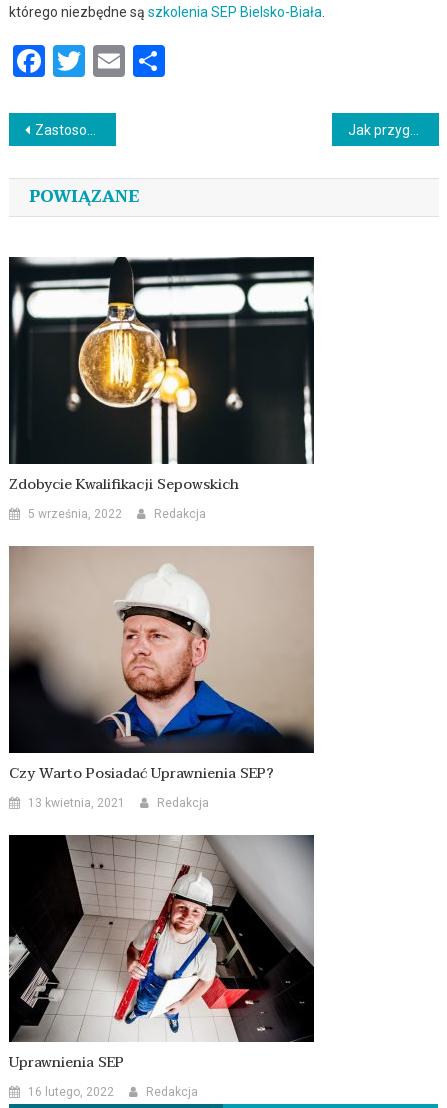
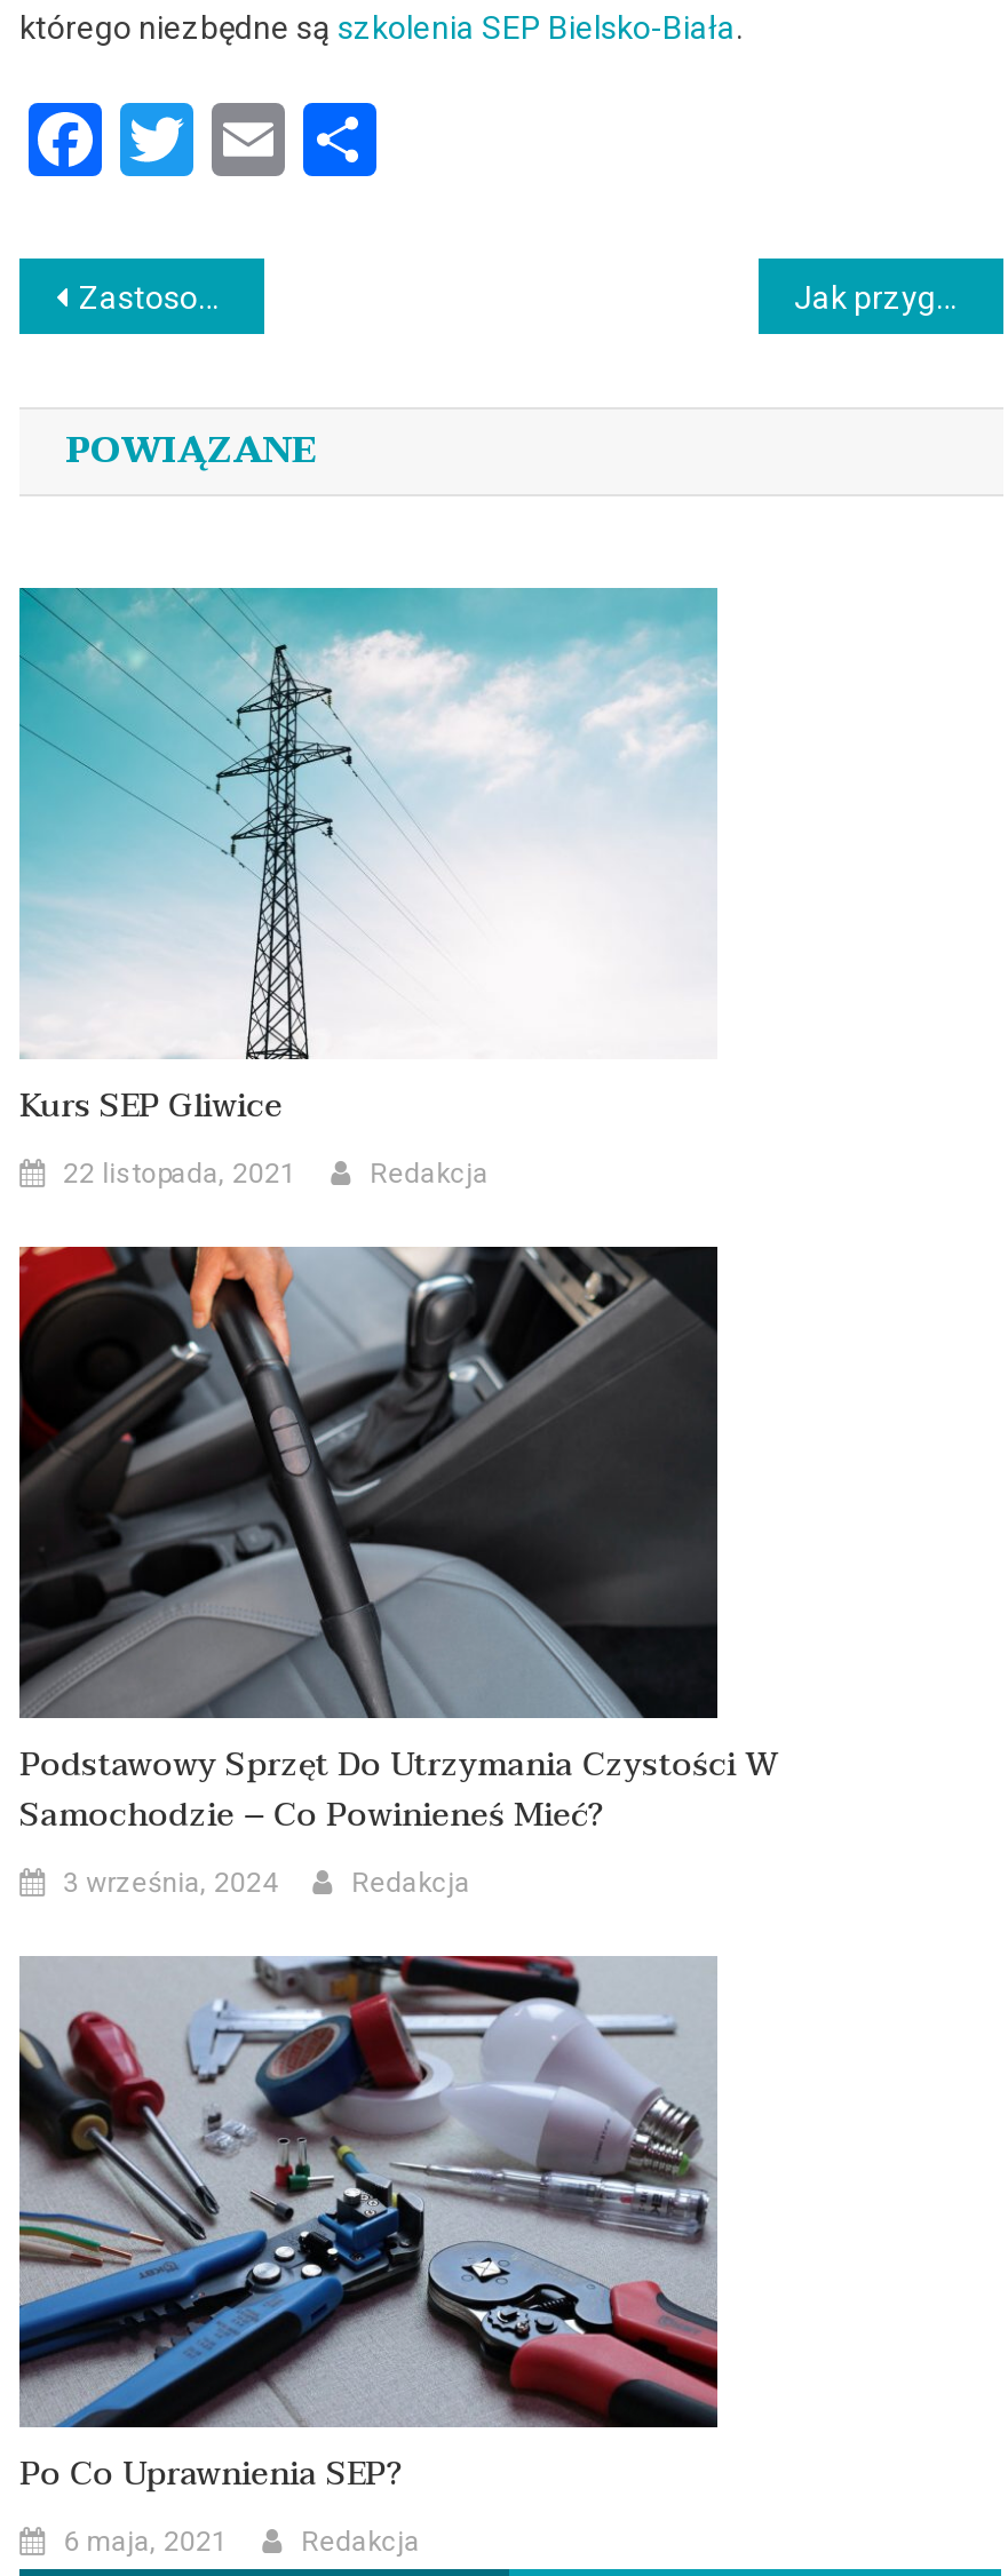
[8,256,315,496] [image] | Zdobycie Kwalifikacji Sepowskich -> [17,586,720,1133] [image] | Kurs SEP Gliwice
[28,507,122,521] 5 września, 2022 -> [63,1158,297,1190] 22 listopada, 2021
[9,546,315,785] [image] | Czy Warto Posiadać Uprawnienia SEP? -> [17,1245,779,1842] [image] | Podstawowy Sprzęt Do Utrzymania Czystości W | Samochodzie – Co Powinieneś Mieć?
[28,796,125,810] 13 kwietnia, 2021 -> [63,1867,278,1899] 3 września, 2024
[8,834,315,1074] [image] | Uprawnienia SEP -> [17,1954,720,2501] [image] | Po Co Uprawnienia SEP?
[28,1085,114,1099] 16 lutego, 2022 -> [63,2526,228,2558] 6 maja, 2021

